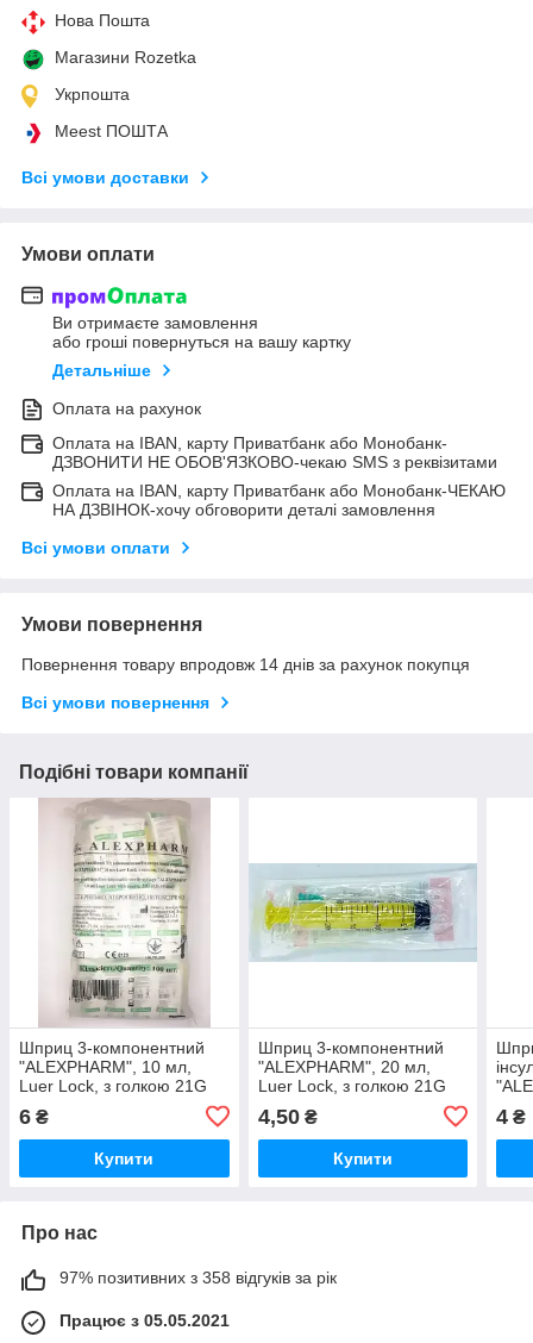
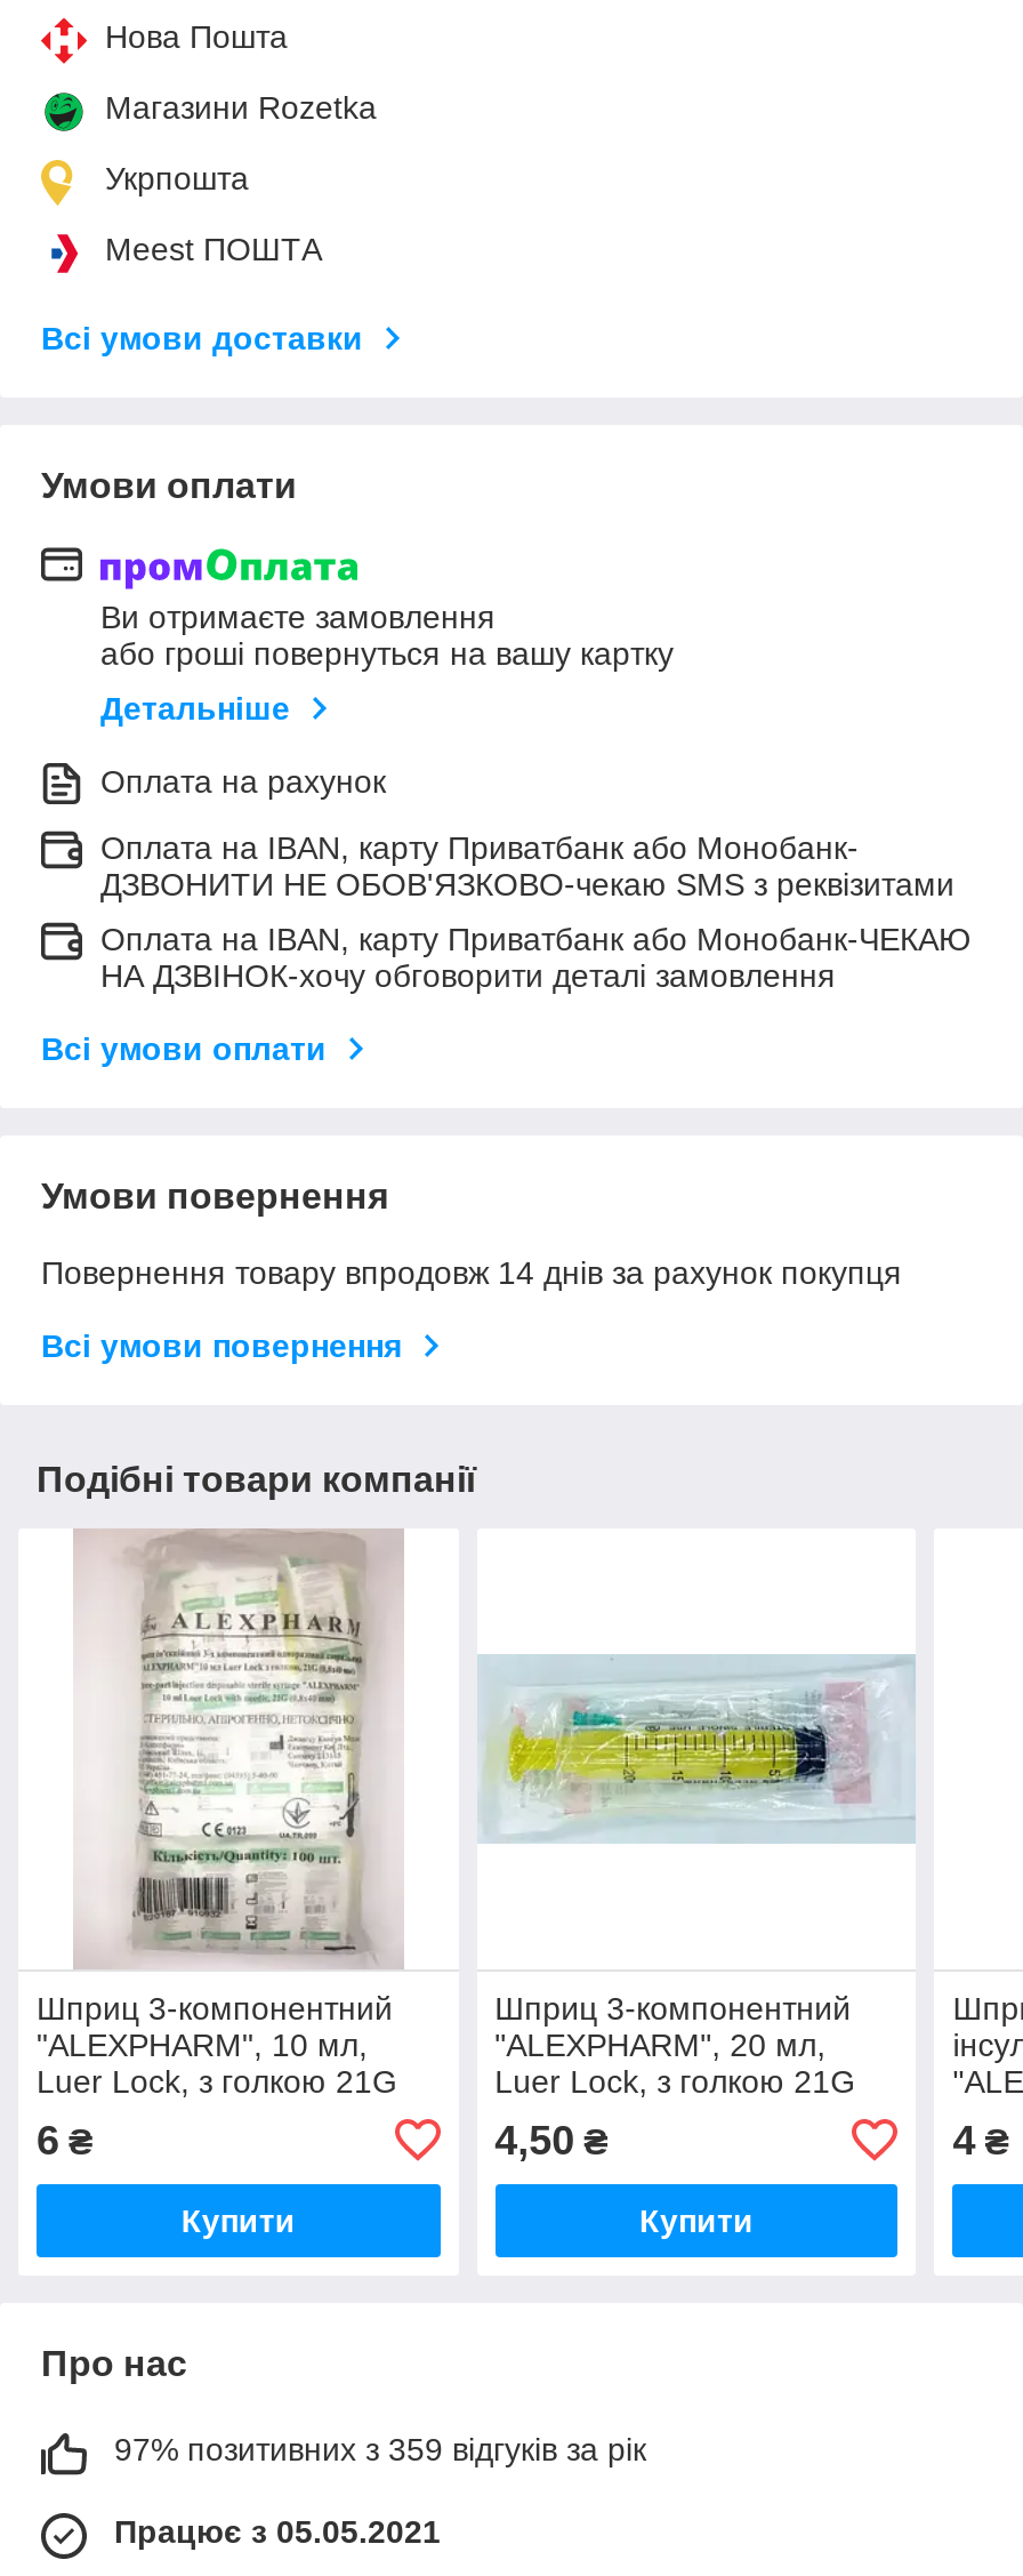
[59,1268,337,1287] 97% позитивних з 358 відгуків за рік -> [114,2430,646,2467] 97% позитивних з 359 відгуків за рік

